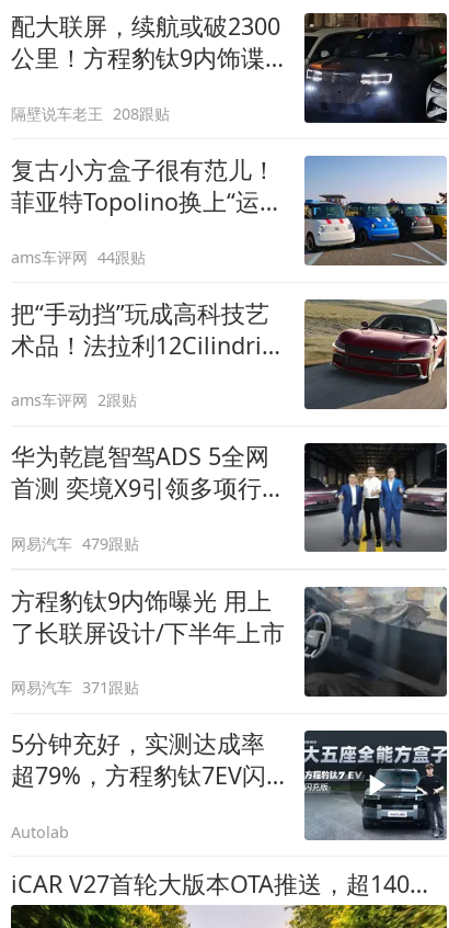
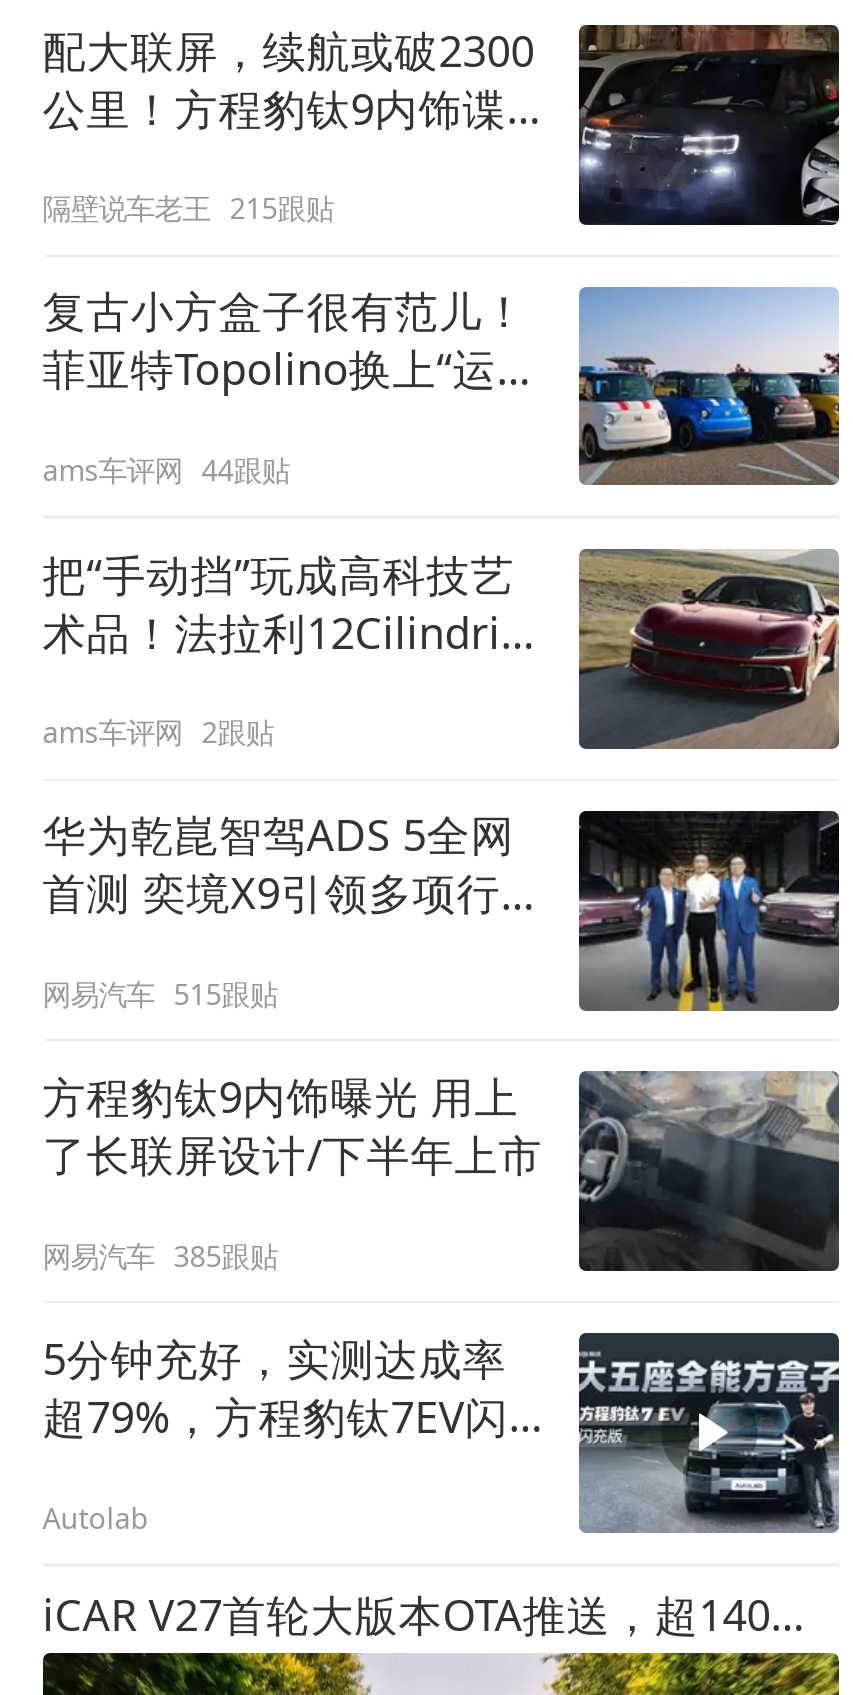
[11,103,170,124] 隔壁说车老王 208跟贴 -> [42,189,334,227] 隔壁说车老王 215跟贴
[11,533,139,554] 网易汽车 479跟贴 -> [42,974,278,1012] 网易汽车 515跟贴
[11,677,139,698] 网易汽车 371跟贴 -> [42,1236,278,1274] 网易汽车 385跟贴

